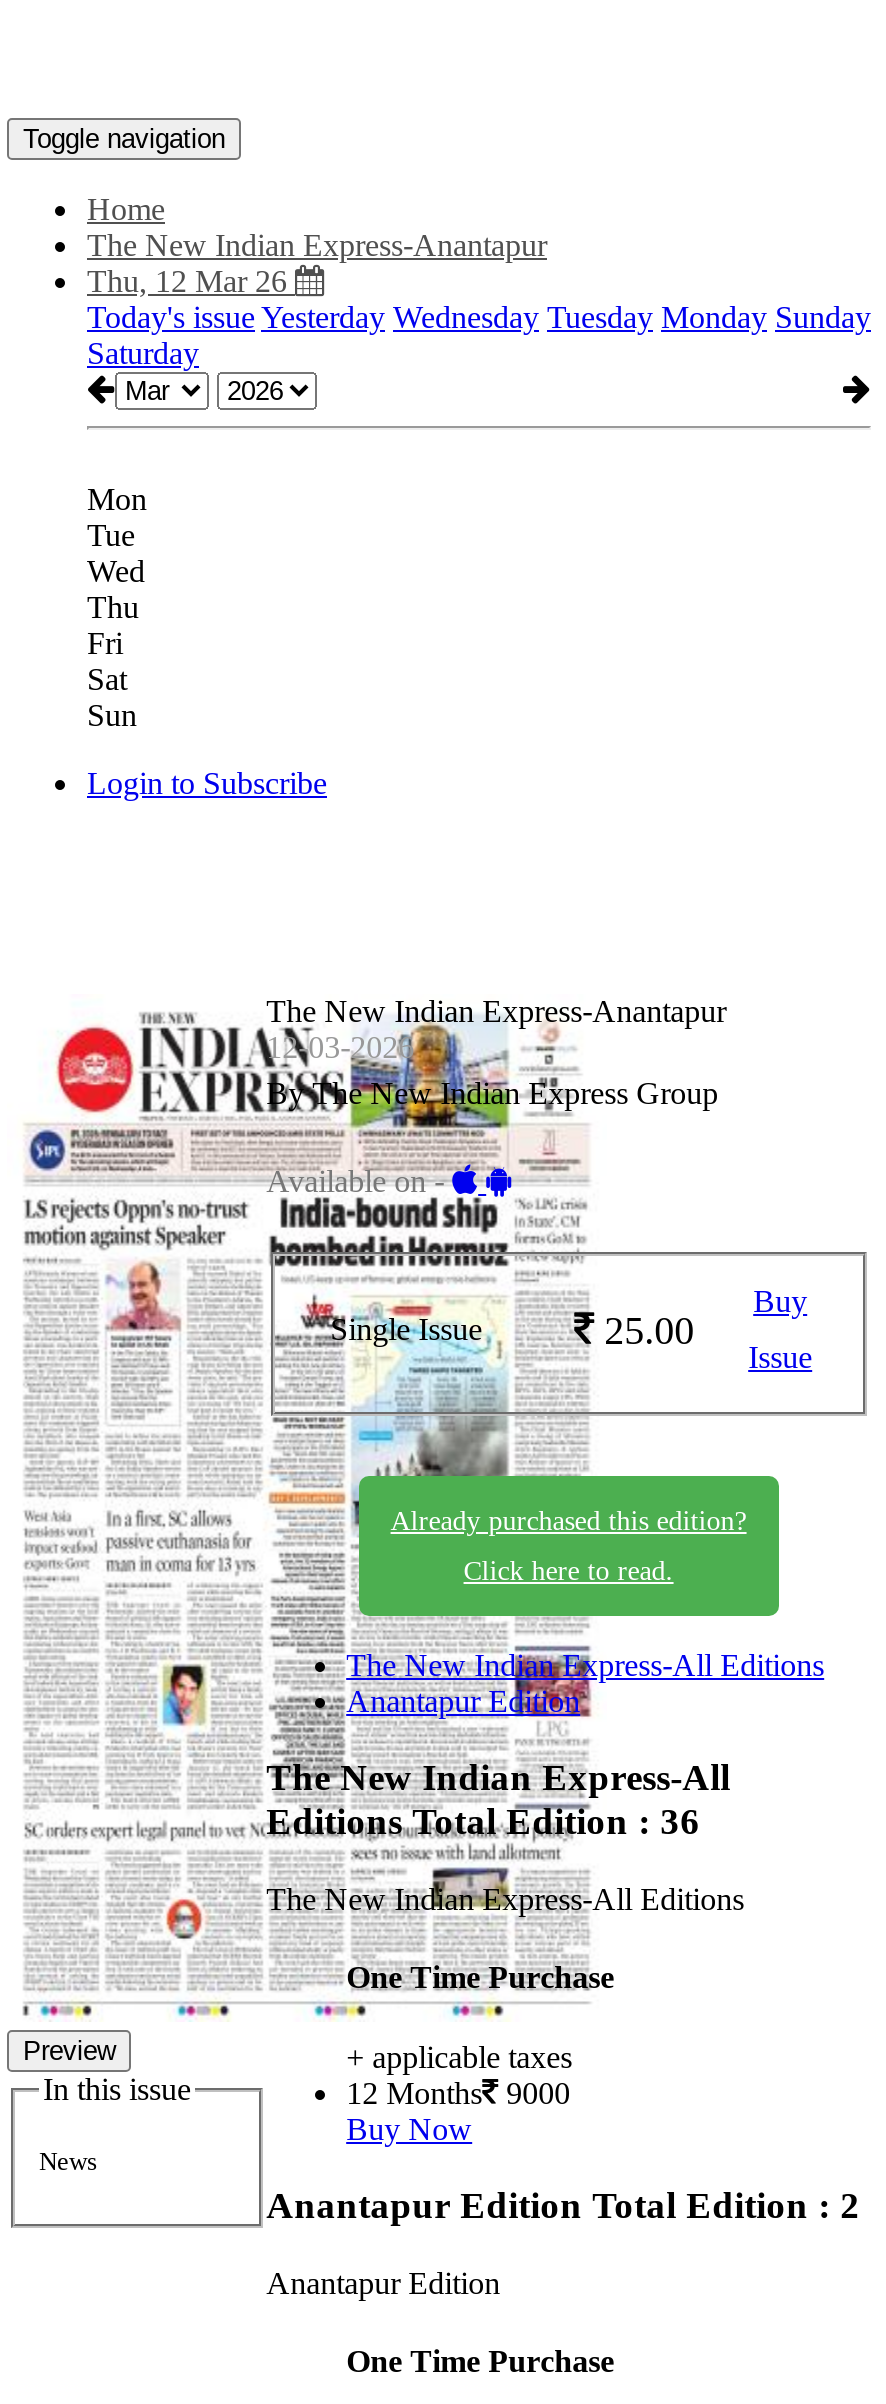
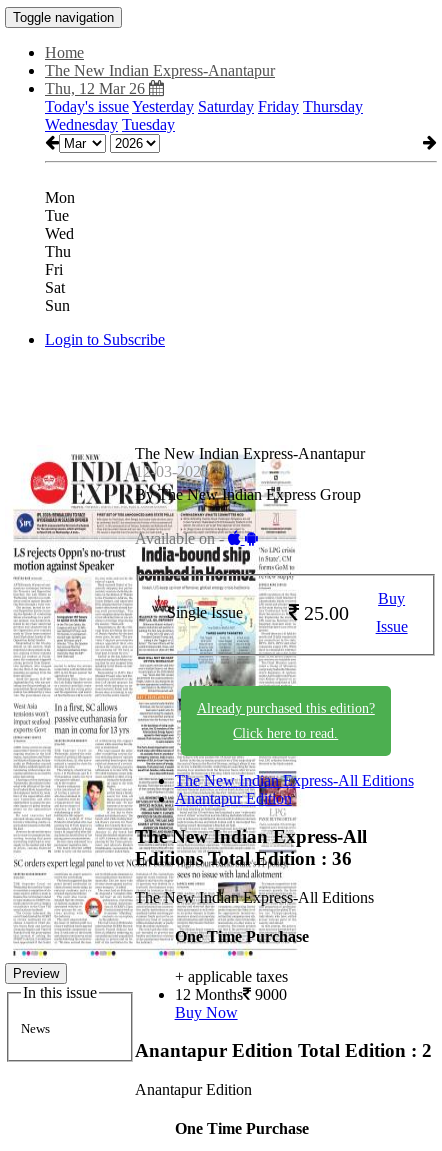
[87,300,871,370] Today's issue Yesterday Wednesday Tuesday Monday Sunday | Saturday -> [45,98,363,133] Today's issue Yesterday Saturday Friday Thursday | Wednesday Tuesday

